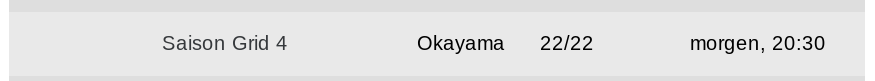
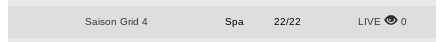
[417,32,505,54] Okayama -> [224,16,243,27] Spa
[690,32,826,54] morgen, 20:30 -> [358,16,407,27] LIVE | 0

